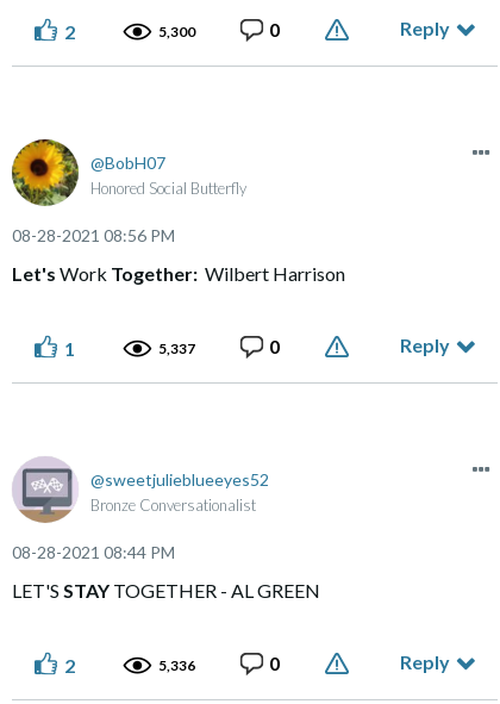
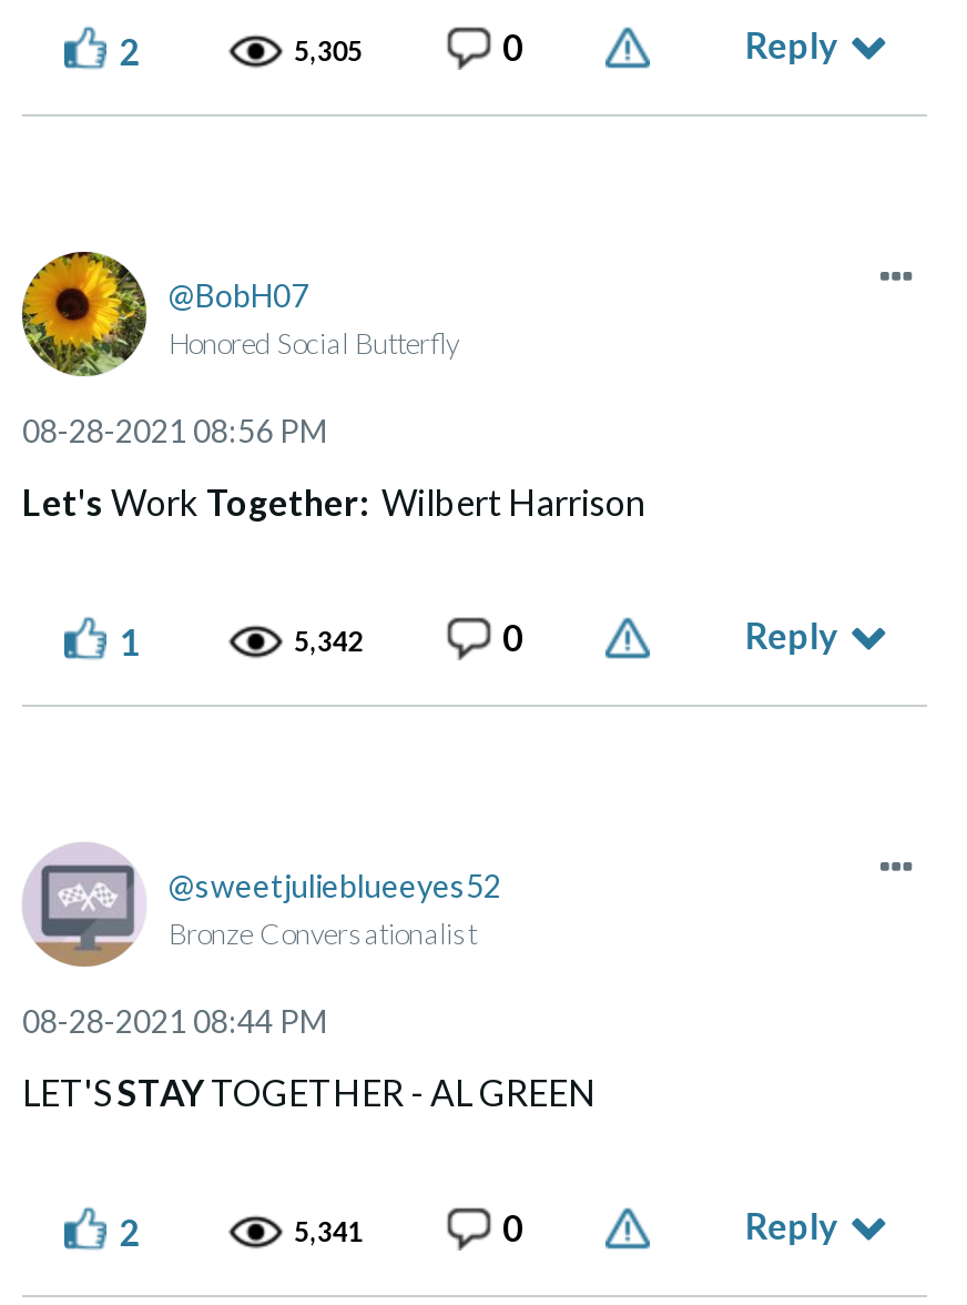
[158,22,195,40] 5,300 -> [294,34,363,67] 5,305
[158,339,195,357] 5,337 -> [294,624,363,657] 5,342
[158,656,195,674] 5,336 -> [294,1214,363,1248] 5,341

